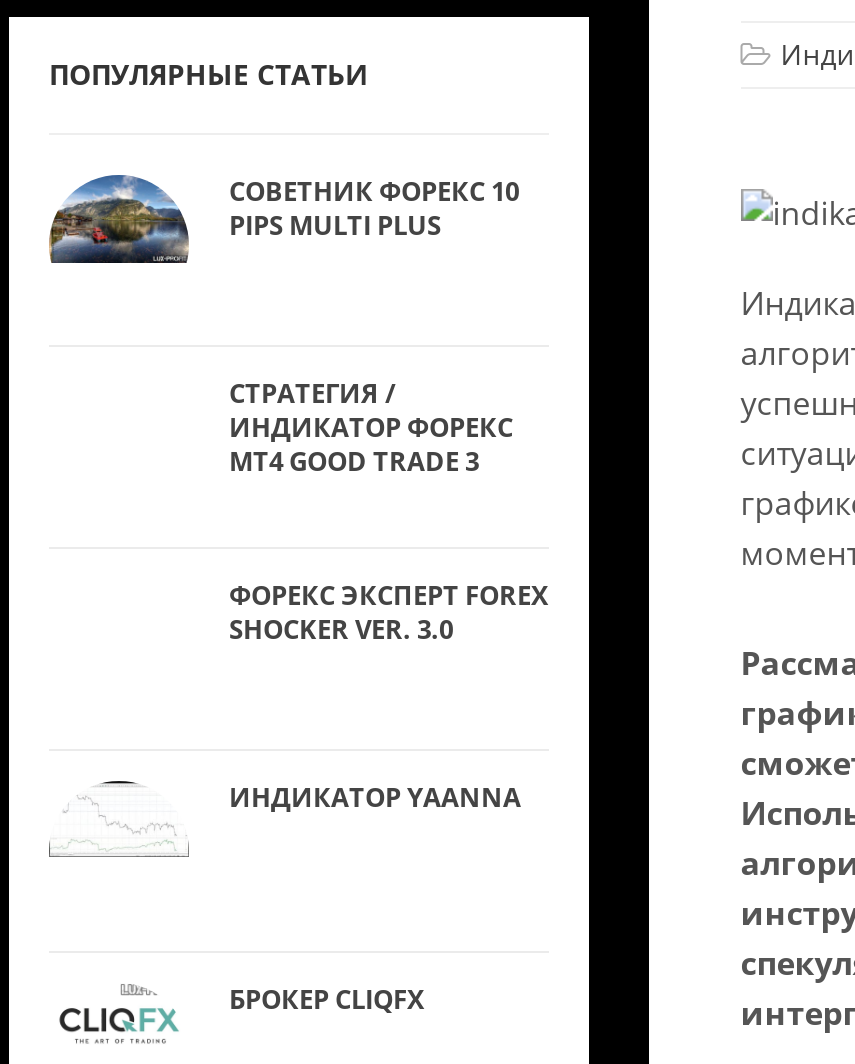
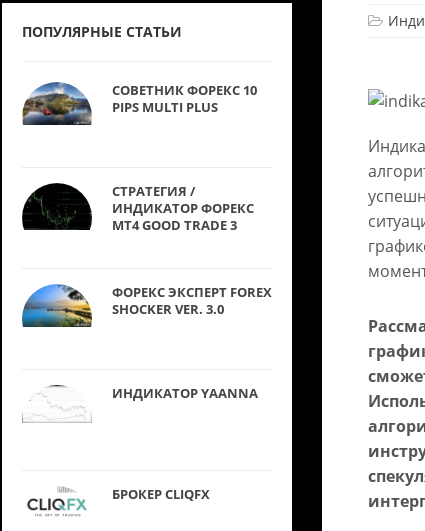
none -> [21,182,93,231] [image]
none -> [21,283,93,328] [image]

